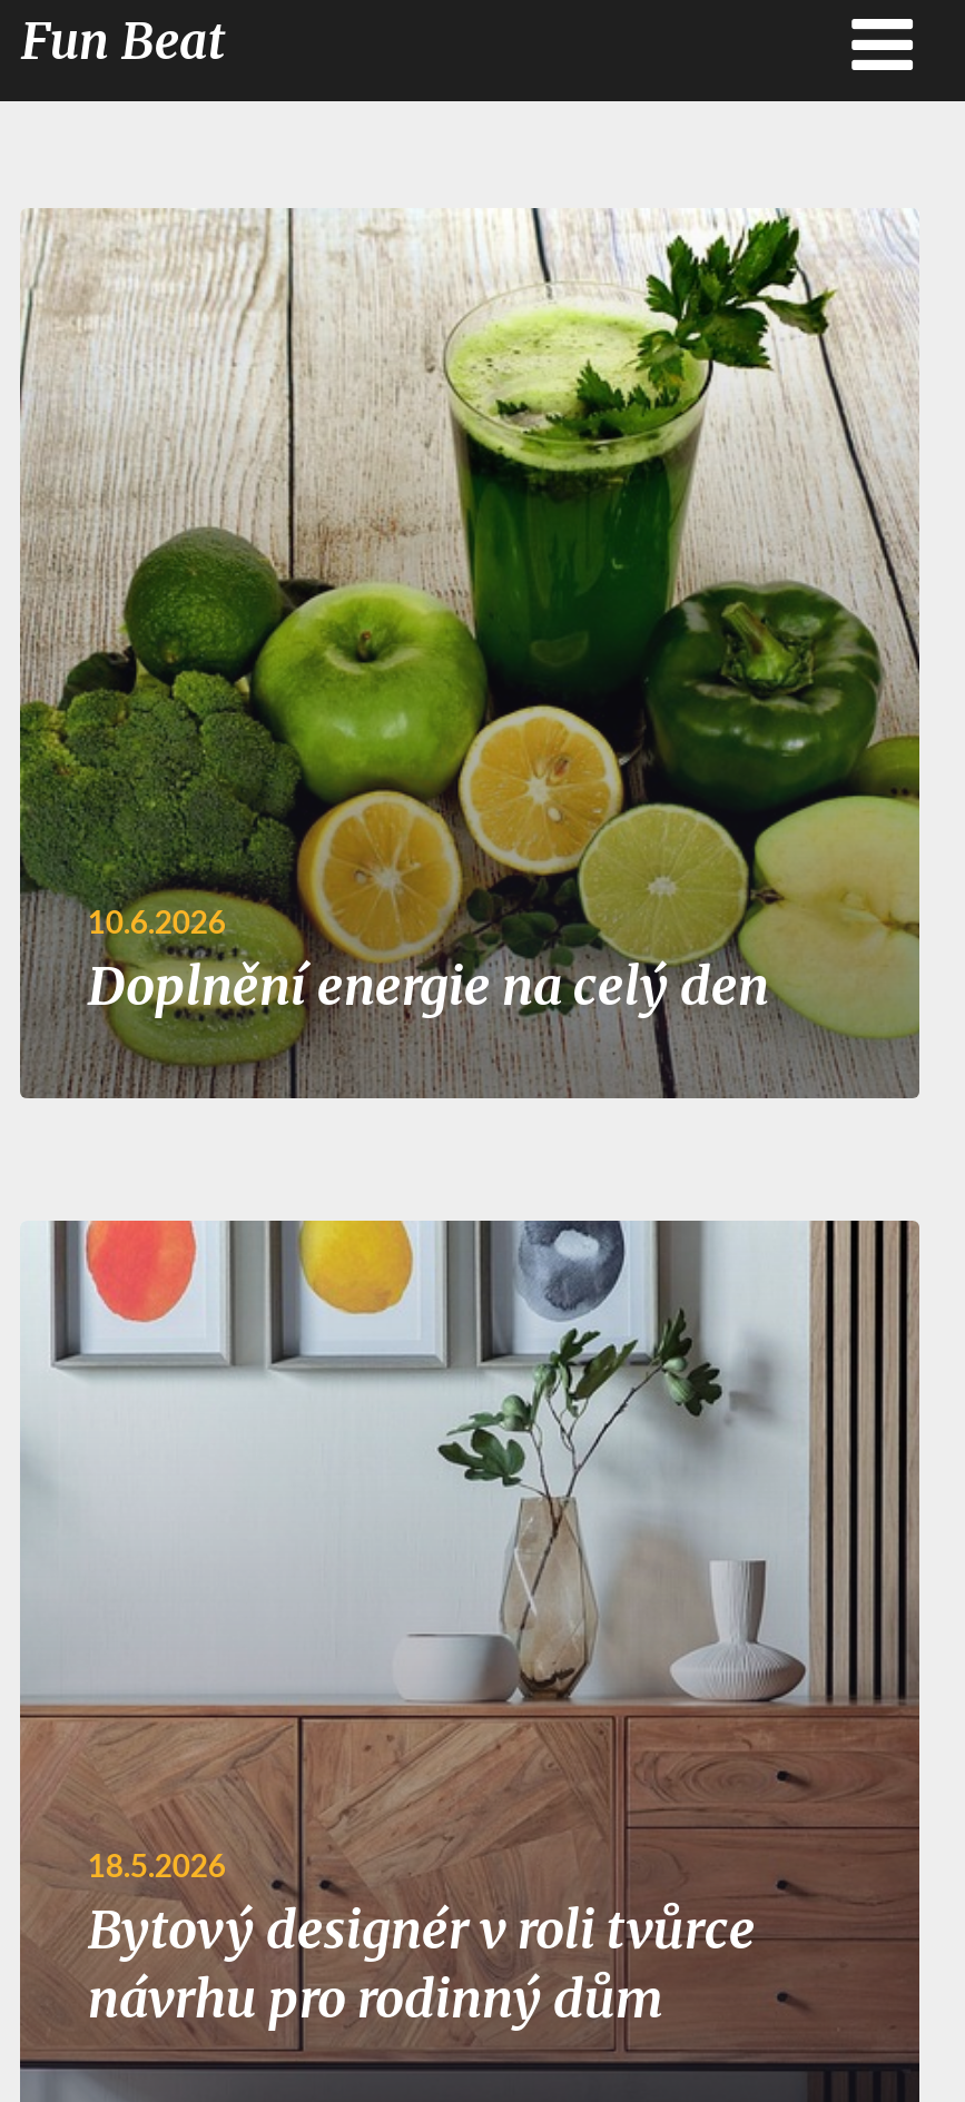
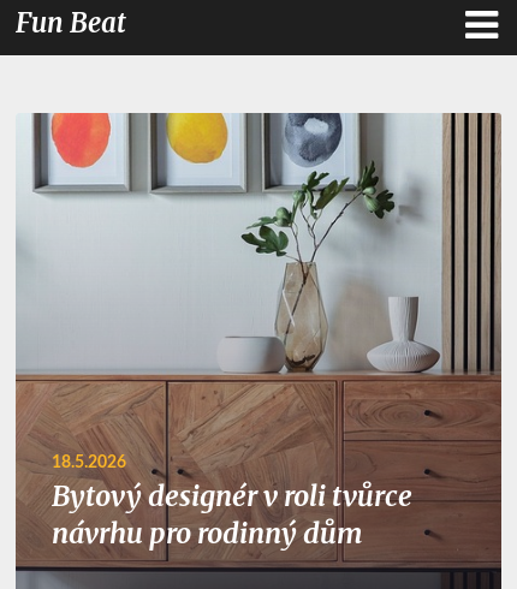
[18,208,922,1114] [image] | 10.6.2026 | Doplnění energie na celý den -> none

